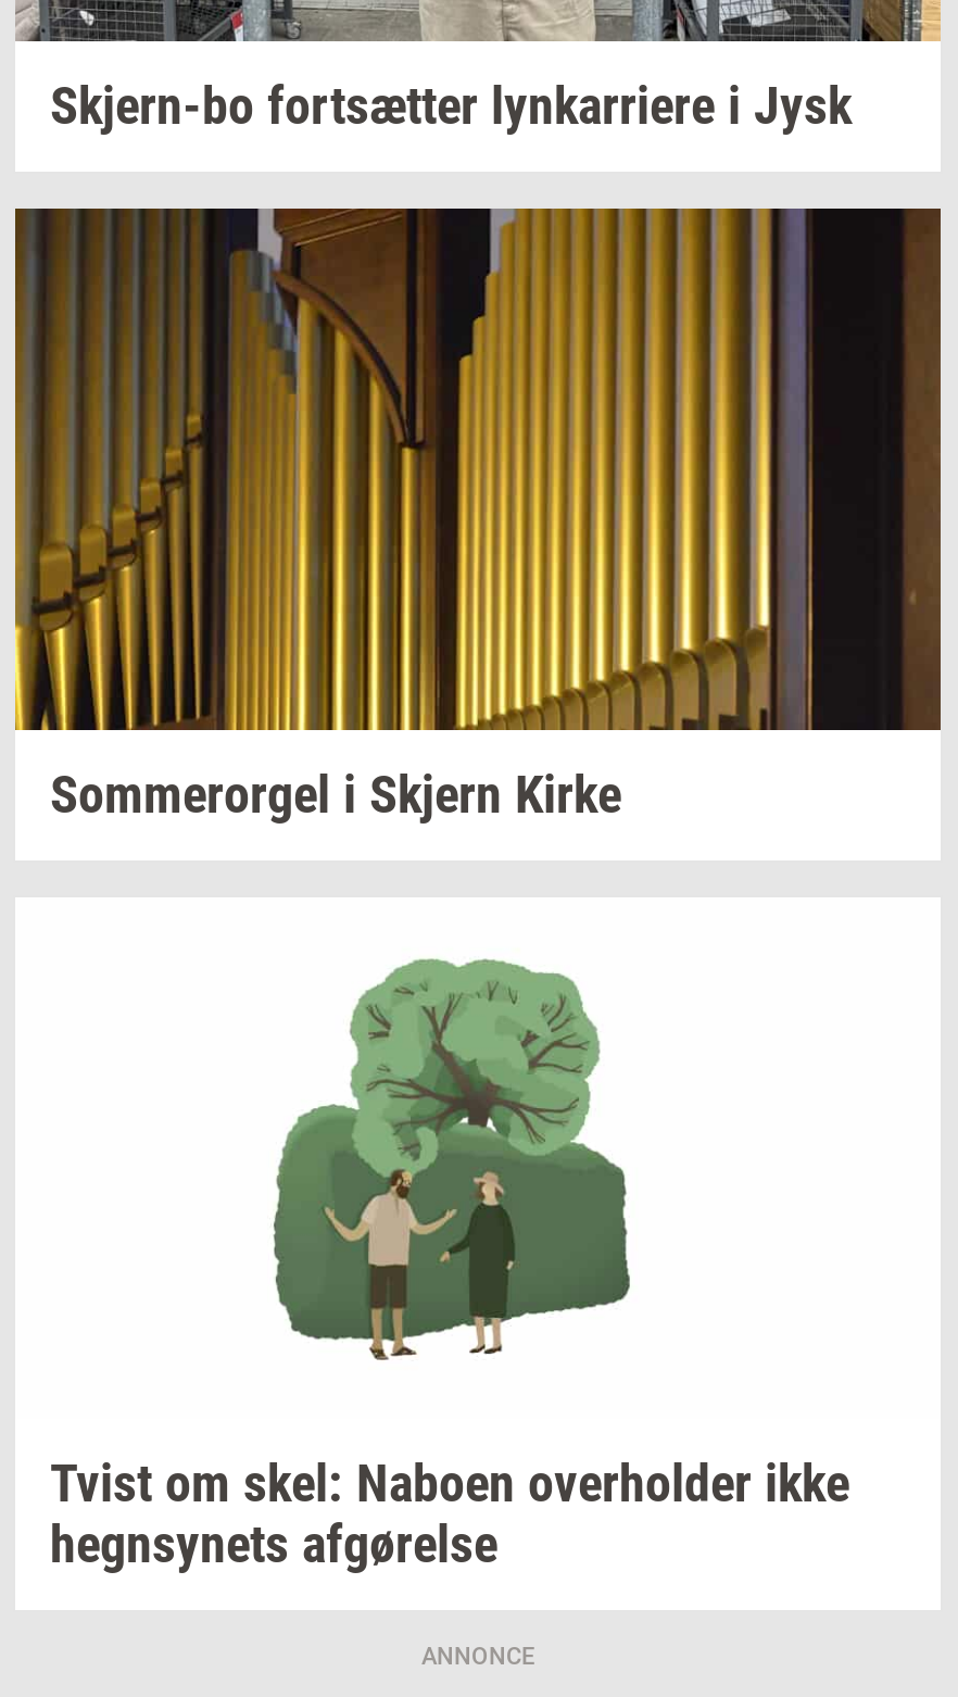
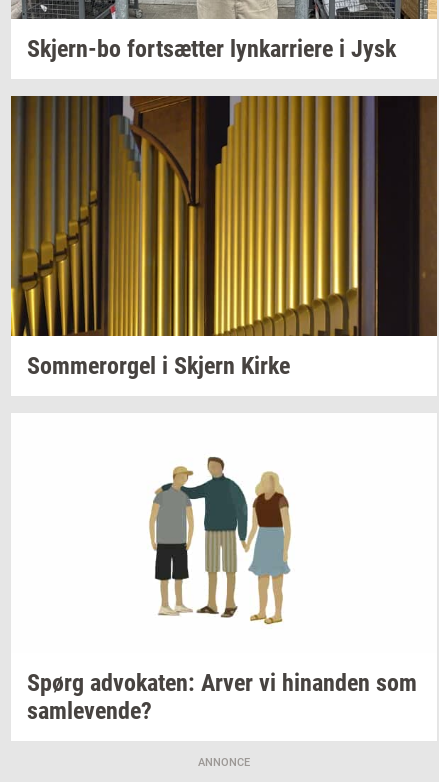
[272,956,632,1362] [image] -> [130,441,294,626] [image]
[50,1453,849,1575] Tvist om skel: Naboen overholder ikke | hegnsynets afgørelse -> [27,669,417,725] Spørg advokaten: Arver vi hinanden som | samlevende?

